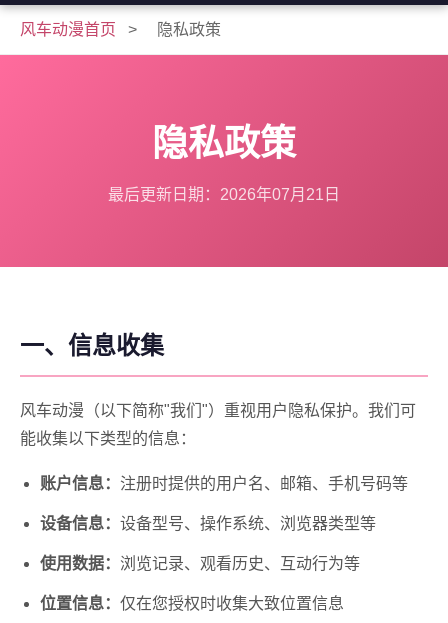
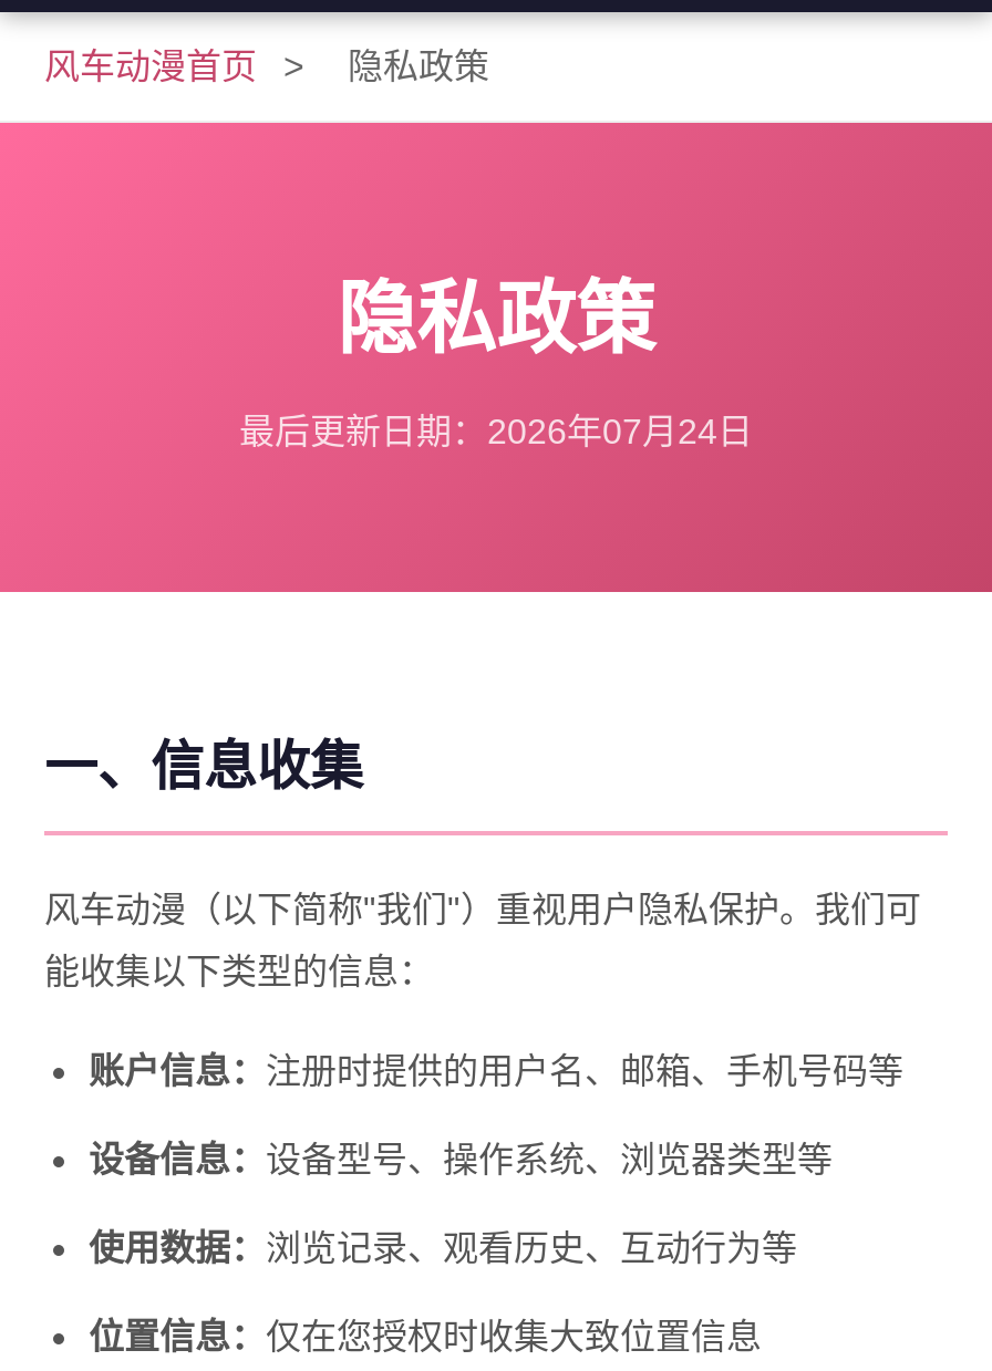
[108,186,340,203] 最后更新日期：2026年07月21日 -> [239,413,753,450] 最后更新日期：2026年07月24日

